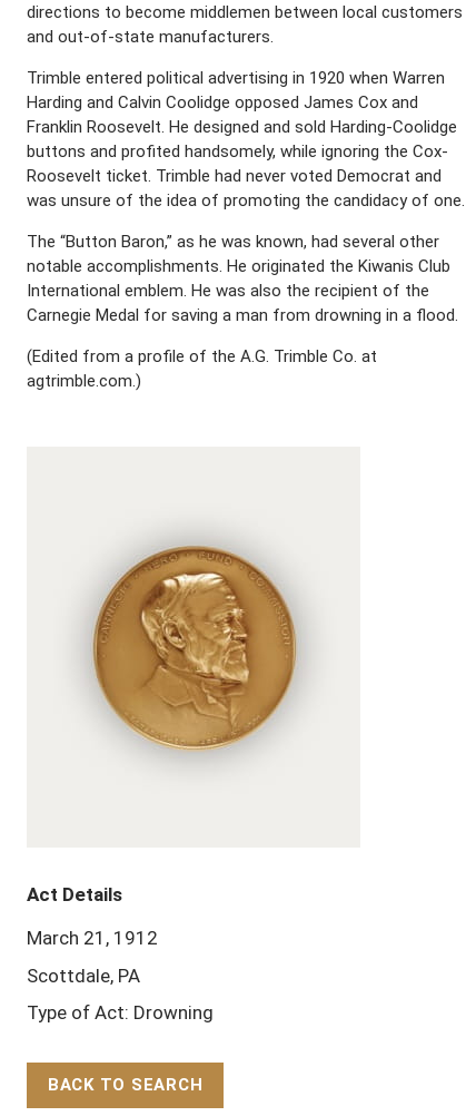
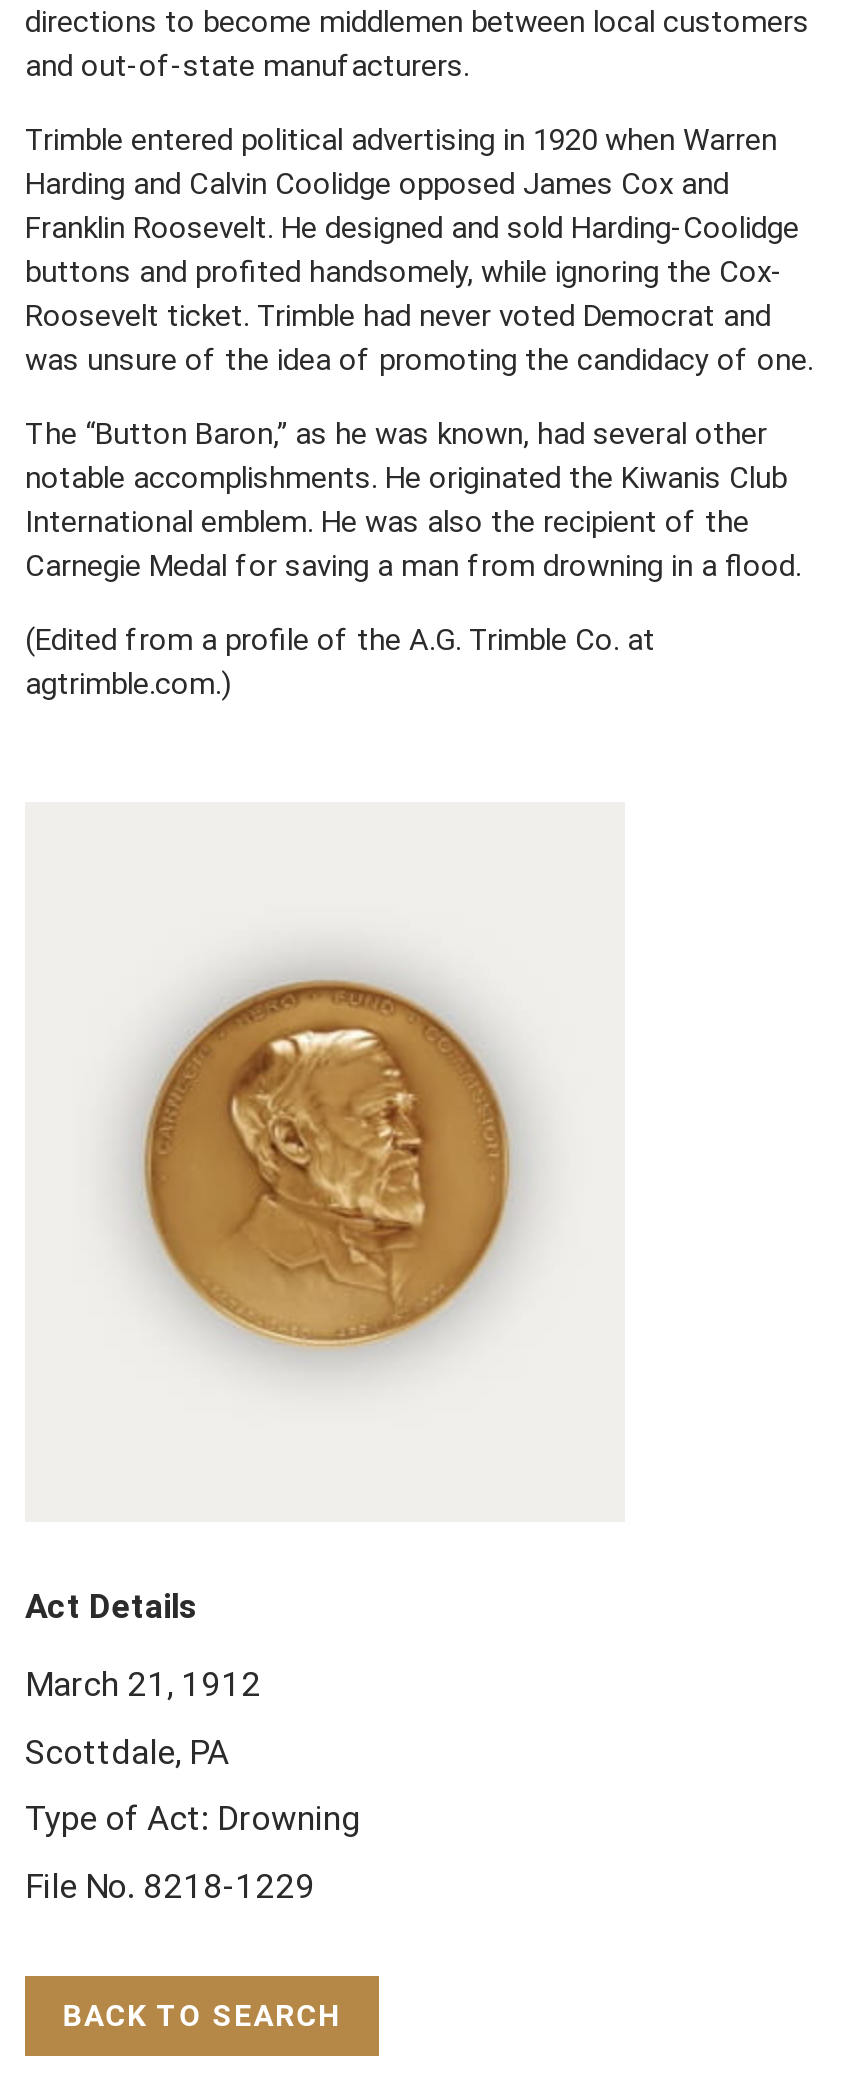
none -> [25,1865,315,1905] File No. 8218-1229

